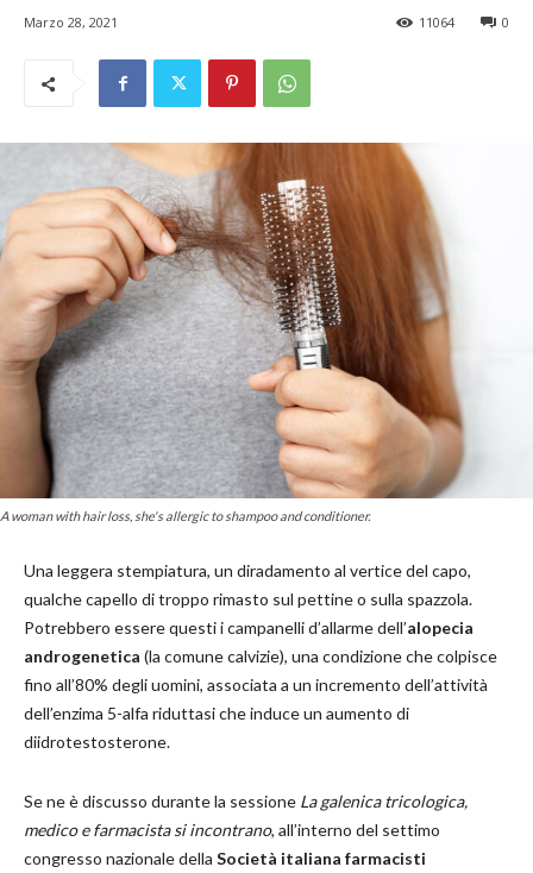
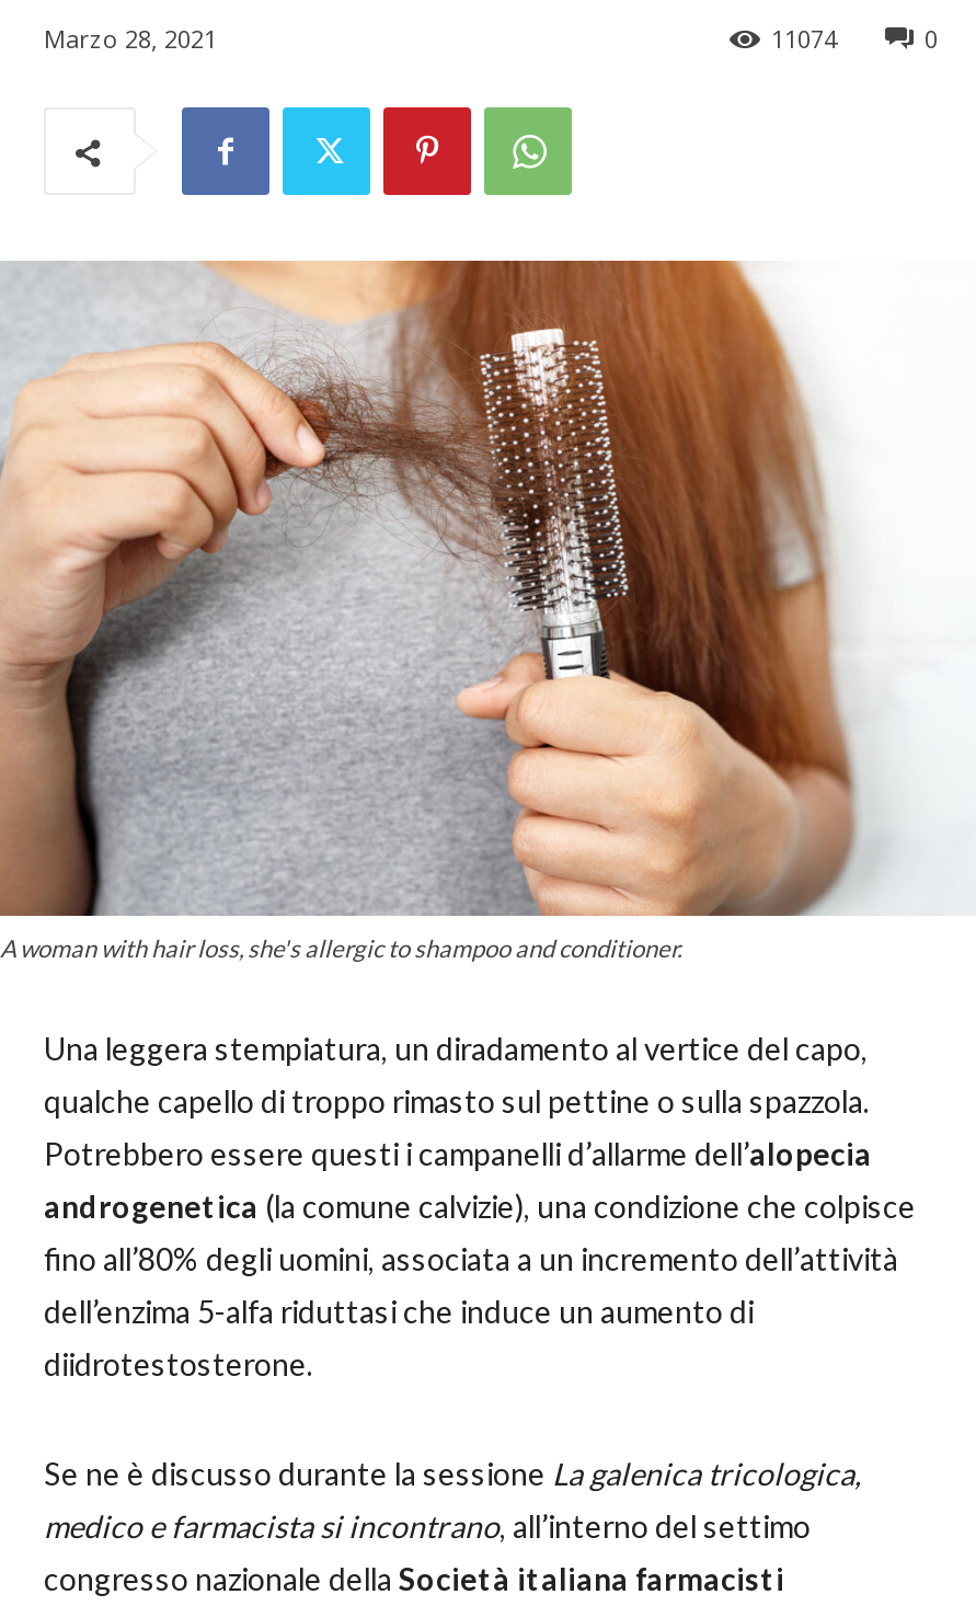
[419,13,454,31] 11064 -> [771,22,837,55] 11074

